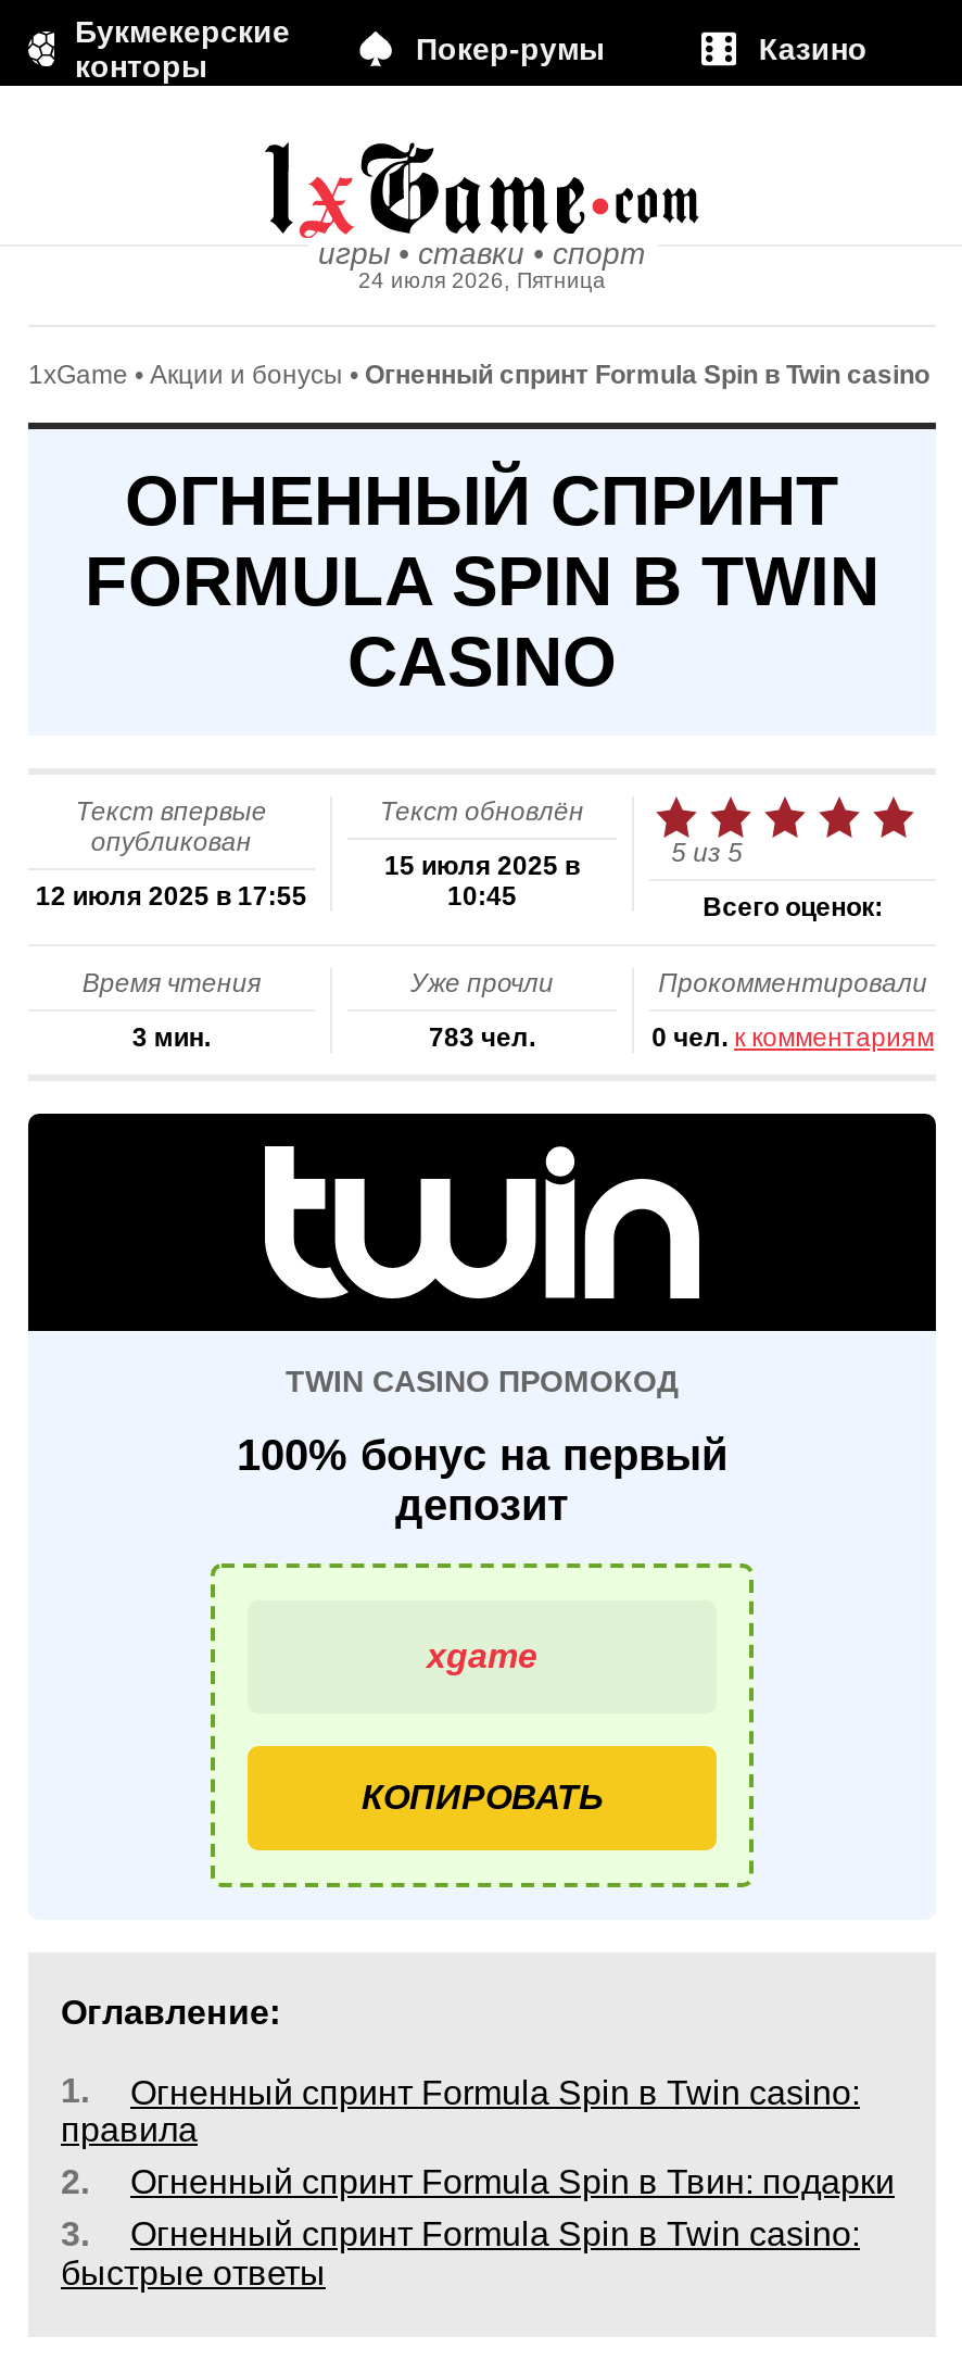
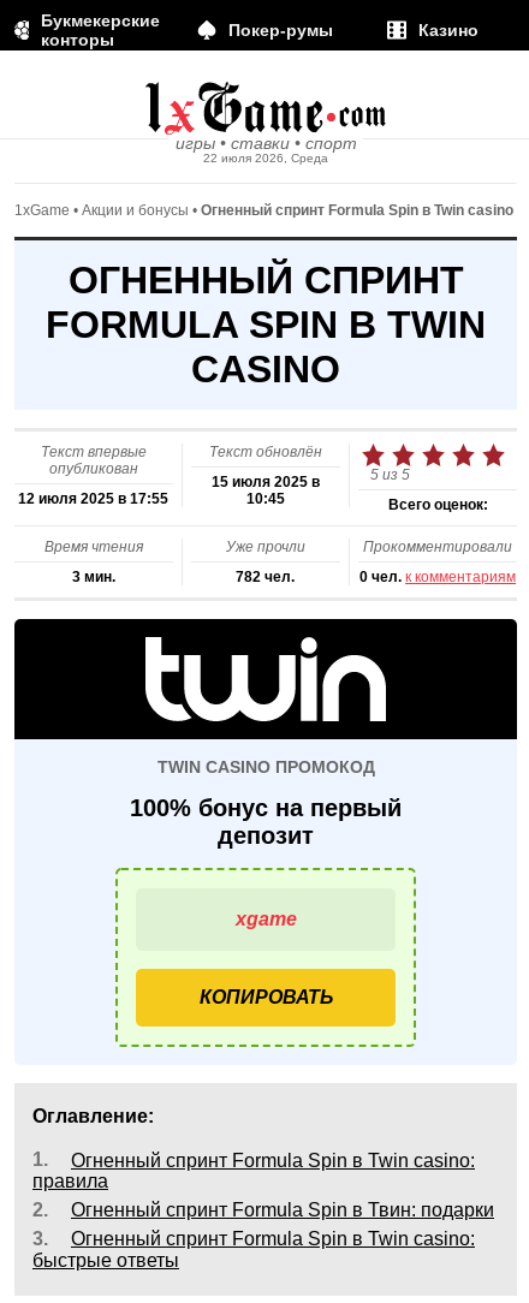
[358,268,606,292] 24 июля 2026, Пятница -> [203,151,328,164] 22 июля 2026, Среда
[429,1021,535,1052] 783 чел. -> [236,568,295,585] 782 чел.

